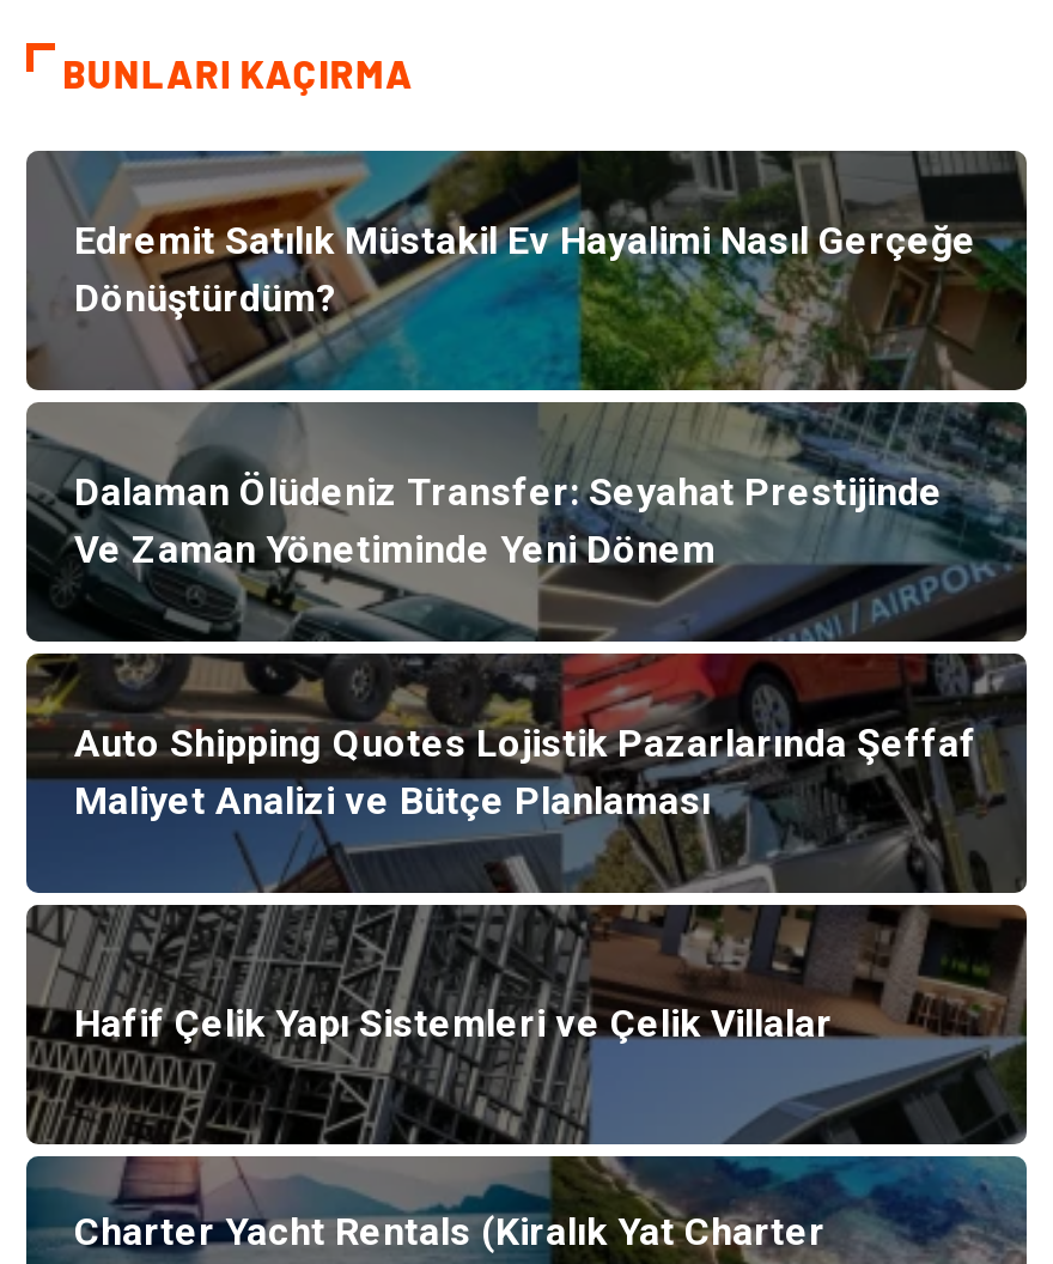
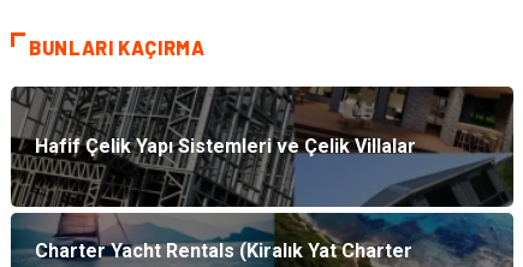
[24,148,1027,895] [image] | Edremit Satılık Müstakil Ev Hayalimi Nasıl Gerçeğe | Dönüştürdüm? -> none
[74,470,943,573] Dalaman Ölüdeniz Transfer: Seyahat Prestijinde | Ve Zaman Yönetiminde Yeni Dönem -> none
[74,721,976,824] Auto Shipping Quotes Lojistik Pazarlarında Şeffaf | Maliyet Analizi ve Bütçe Planlaması -> none

